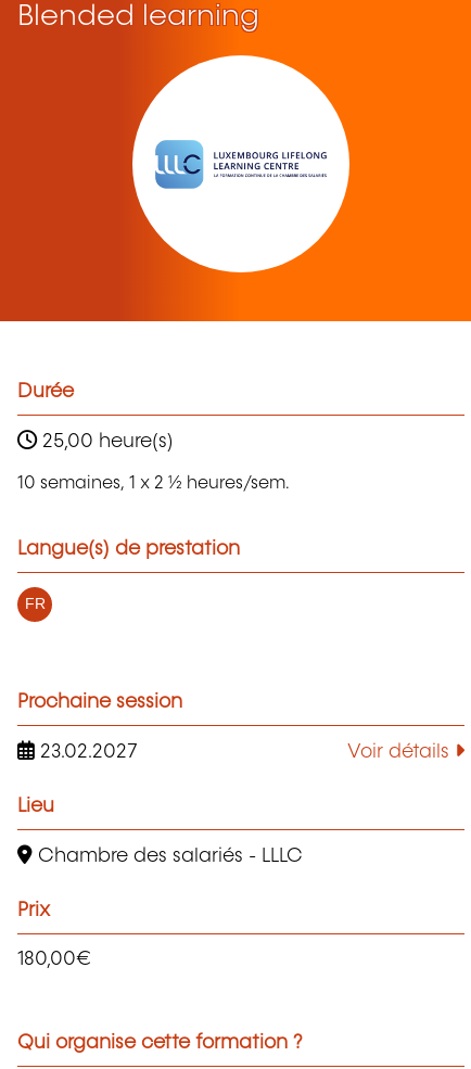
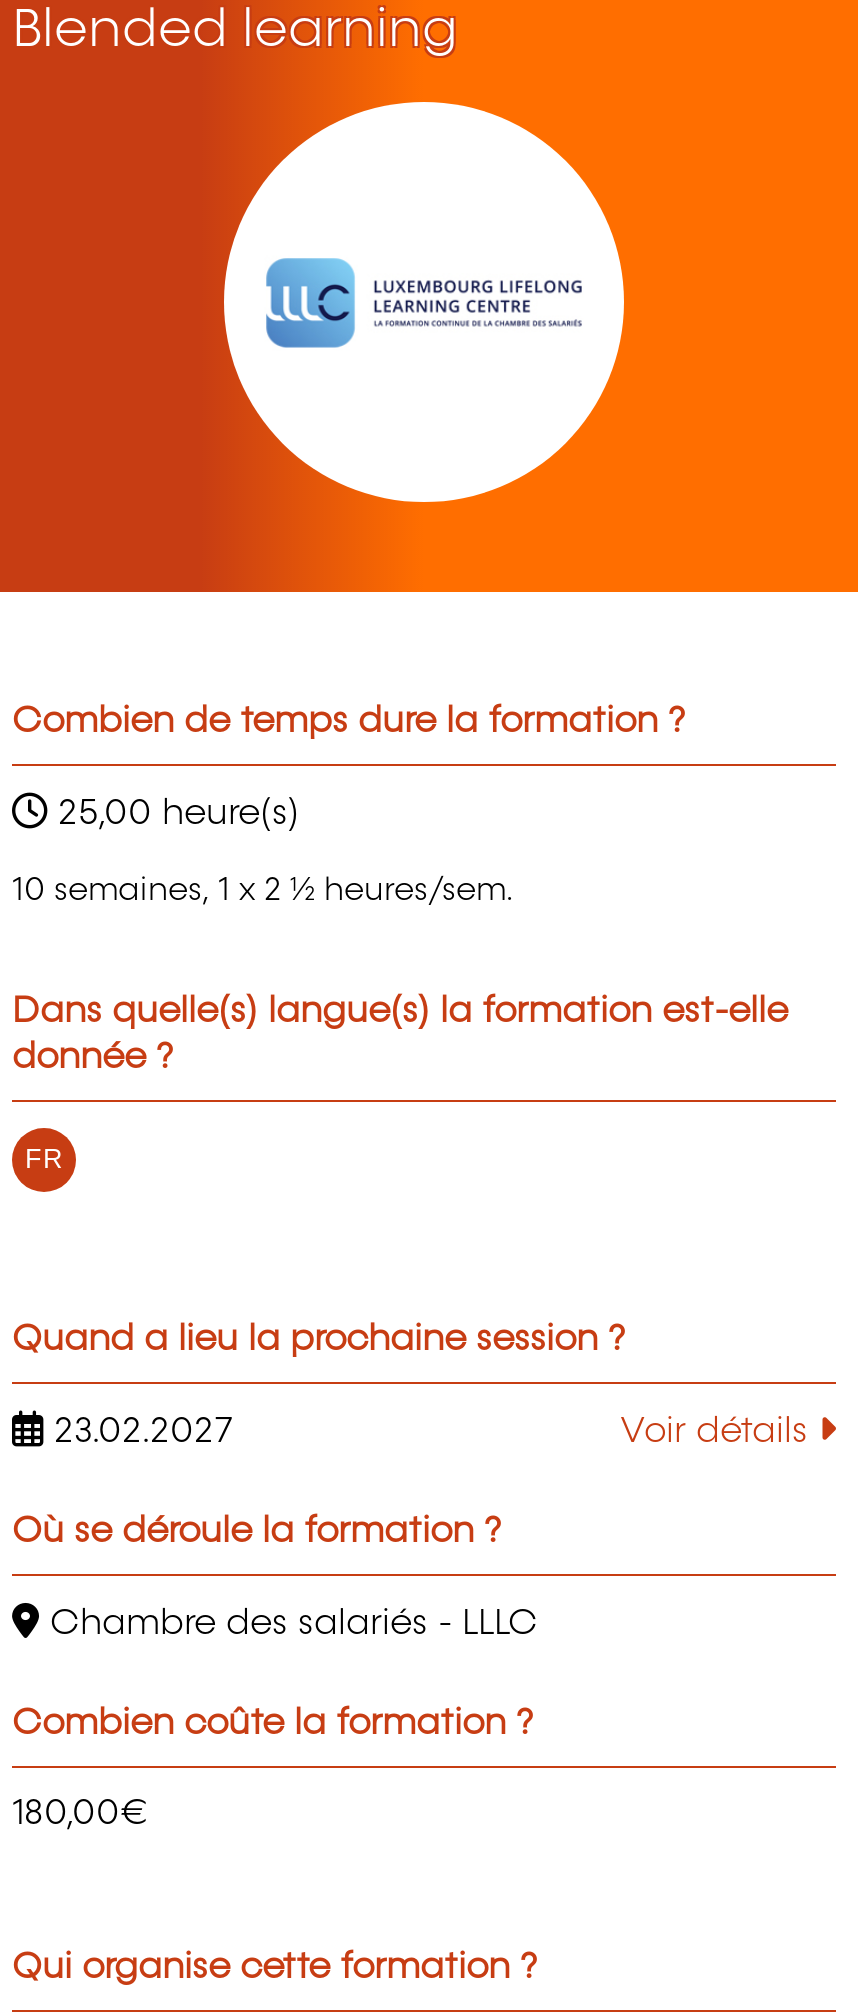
[17,382,74,402] Durée -> [12,705,686,741] Combien de temps dure la formation ?
[17,540,240,559] Langue(s) de prestation -> [12,995,788,1077] Dans quelle(s) langue(s) la formation est-elle | donnée ?
[17,693,182,712] Prochaine session -> [12,1323,626,1359] Quand a lieu la prochaine session ?
[17,797,54,816] Lieu -> [12,1514,502,1550] Où se déroule la formation ?
[17,900,50,920] Prix -> [12,1705,534,1741] Combien coûte la formation ?

